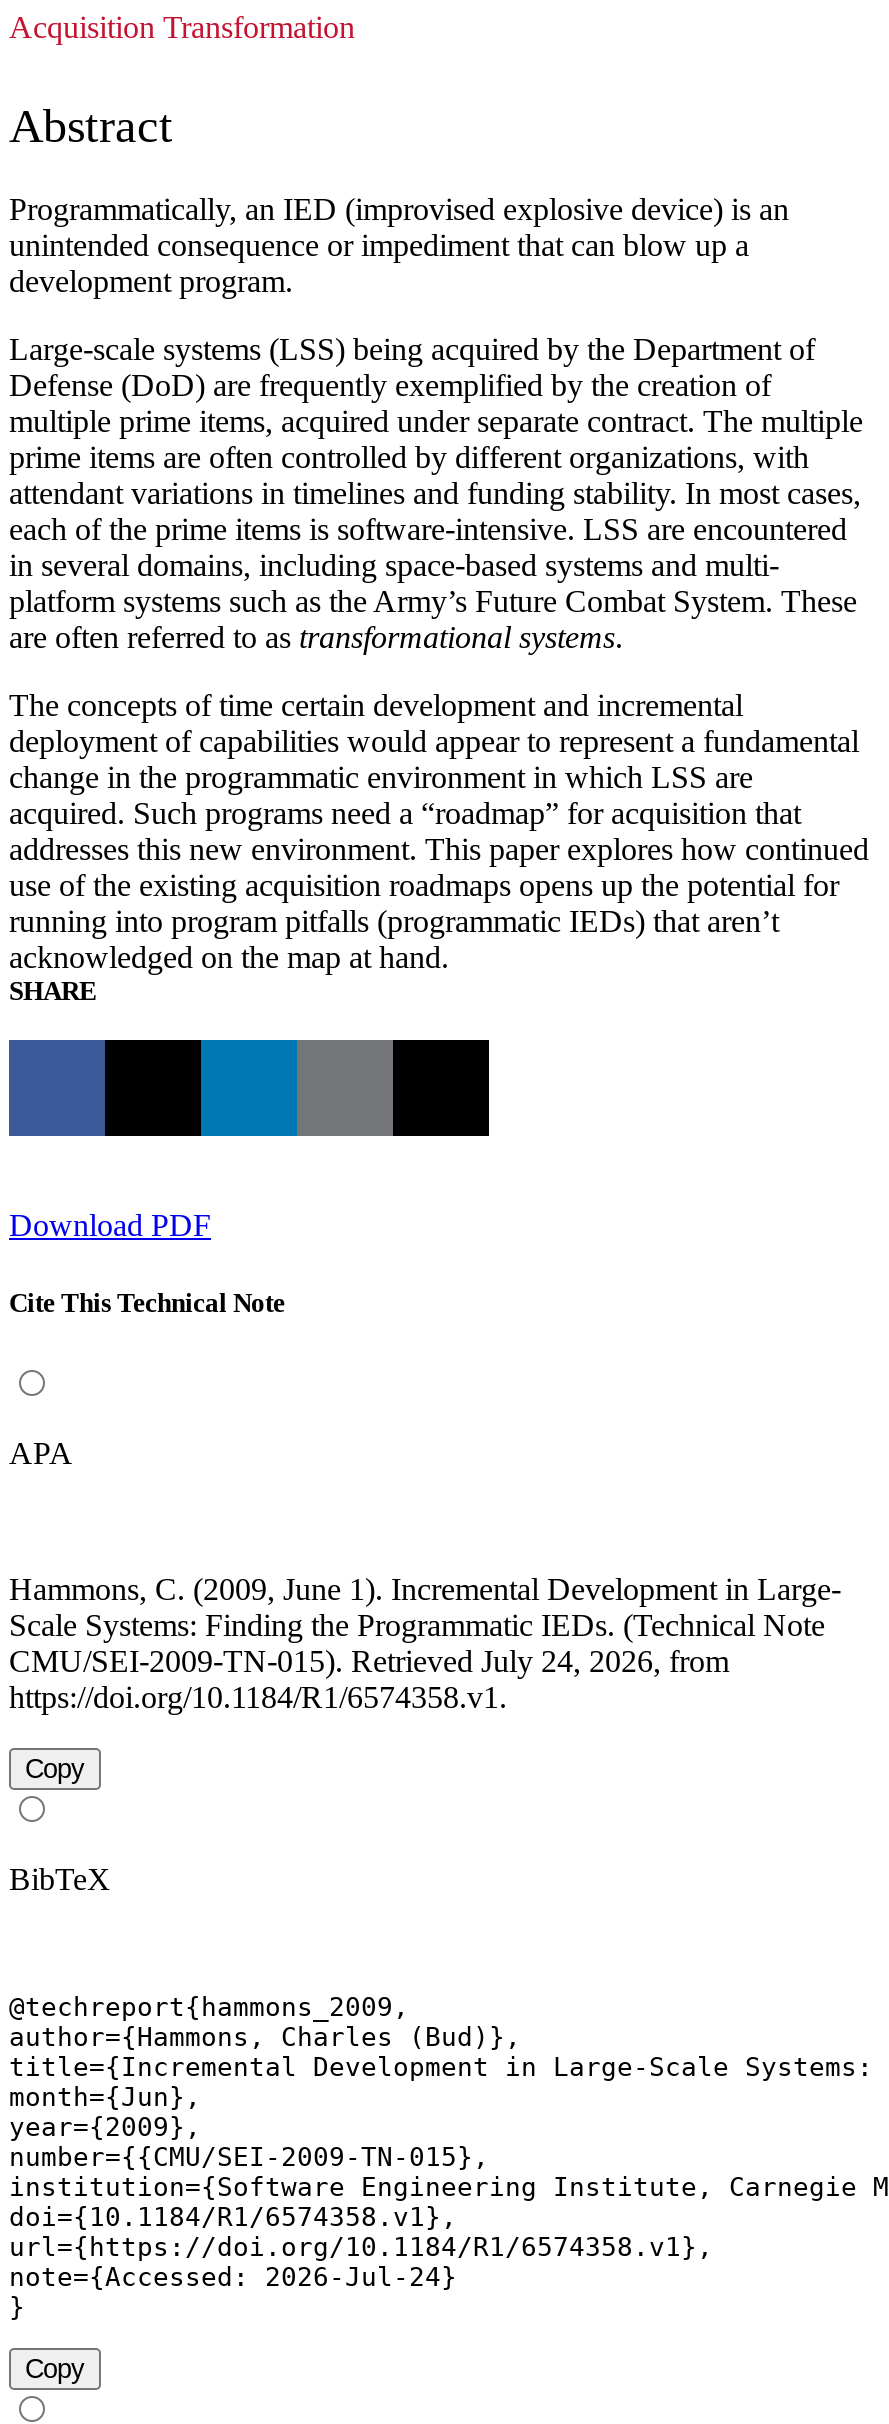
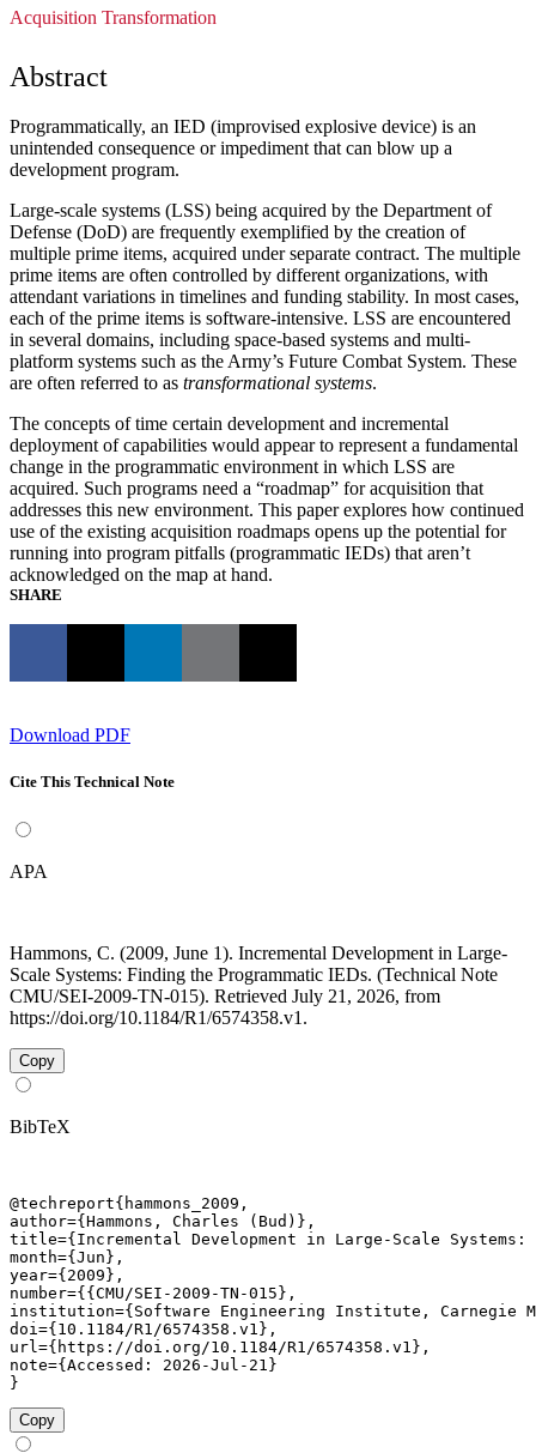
[9,1645,729,1679] CMU/SEI-2009-TN-015). Retrieved July 24, 2026, from -> [10,986,440,1007] CMU/SEI-2009-TN-015). Retrieved July 21, 2026, from
[9,2263,457,2293] note={Accessed: 2026-Jul-24} -> [10,1356,278,1374] note={Accessed: 2026-Jul-21}

